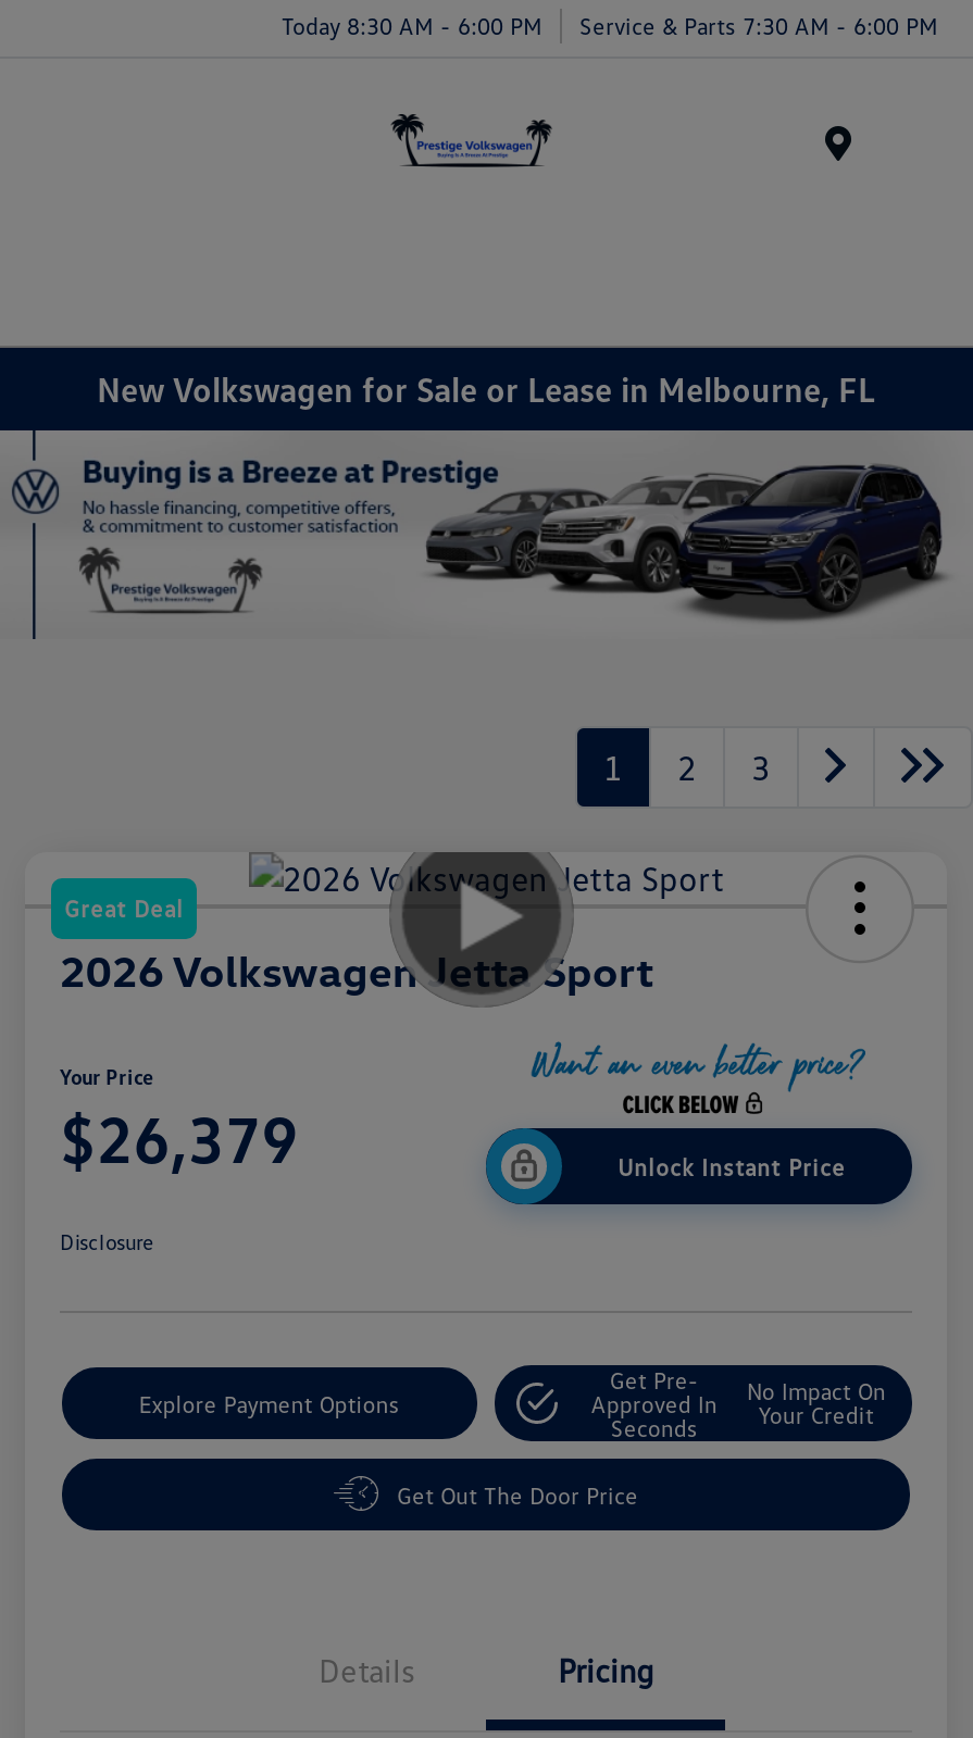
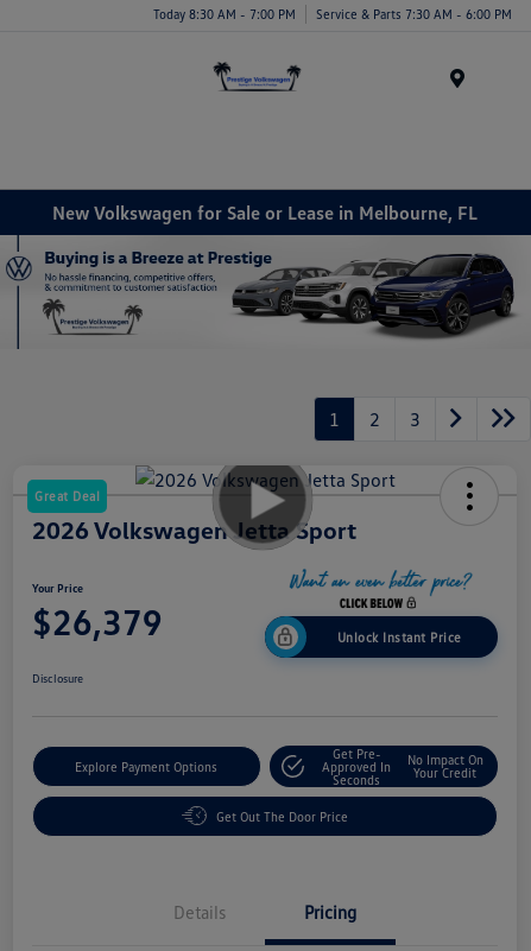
[282,10,938,38] Today 8:30 AM - 6:00 PM Service & Parts 7:30 AM - 6:00 PM -> [153,5,512,21] Today 8:30 AM - 7:00 PM Service & Parts 7:30 AM - 6:00 PM

